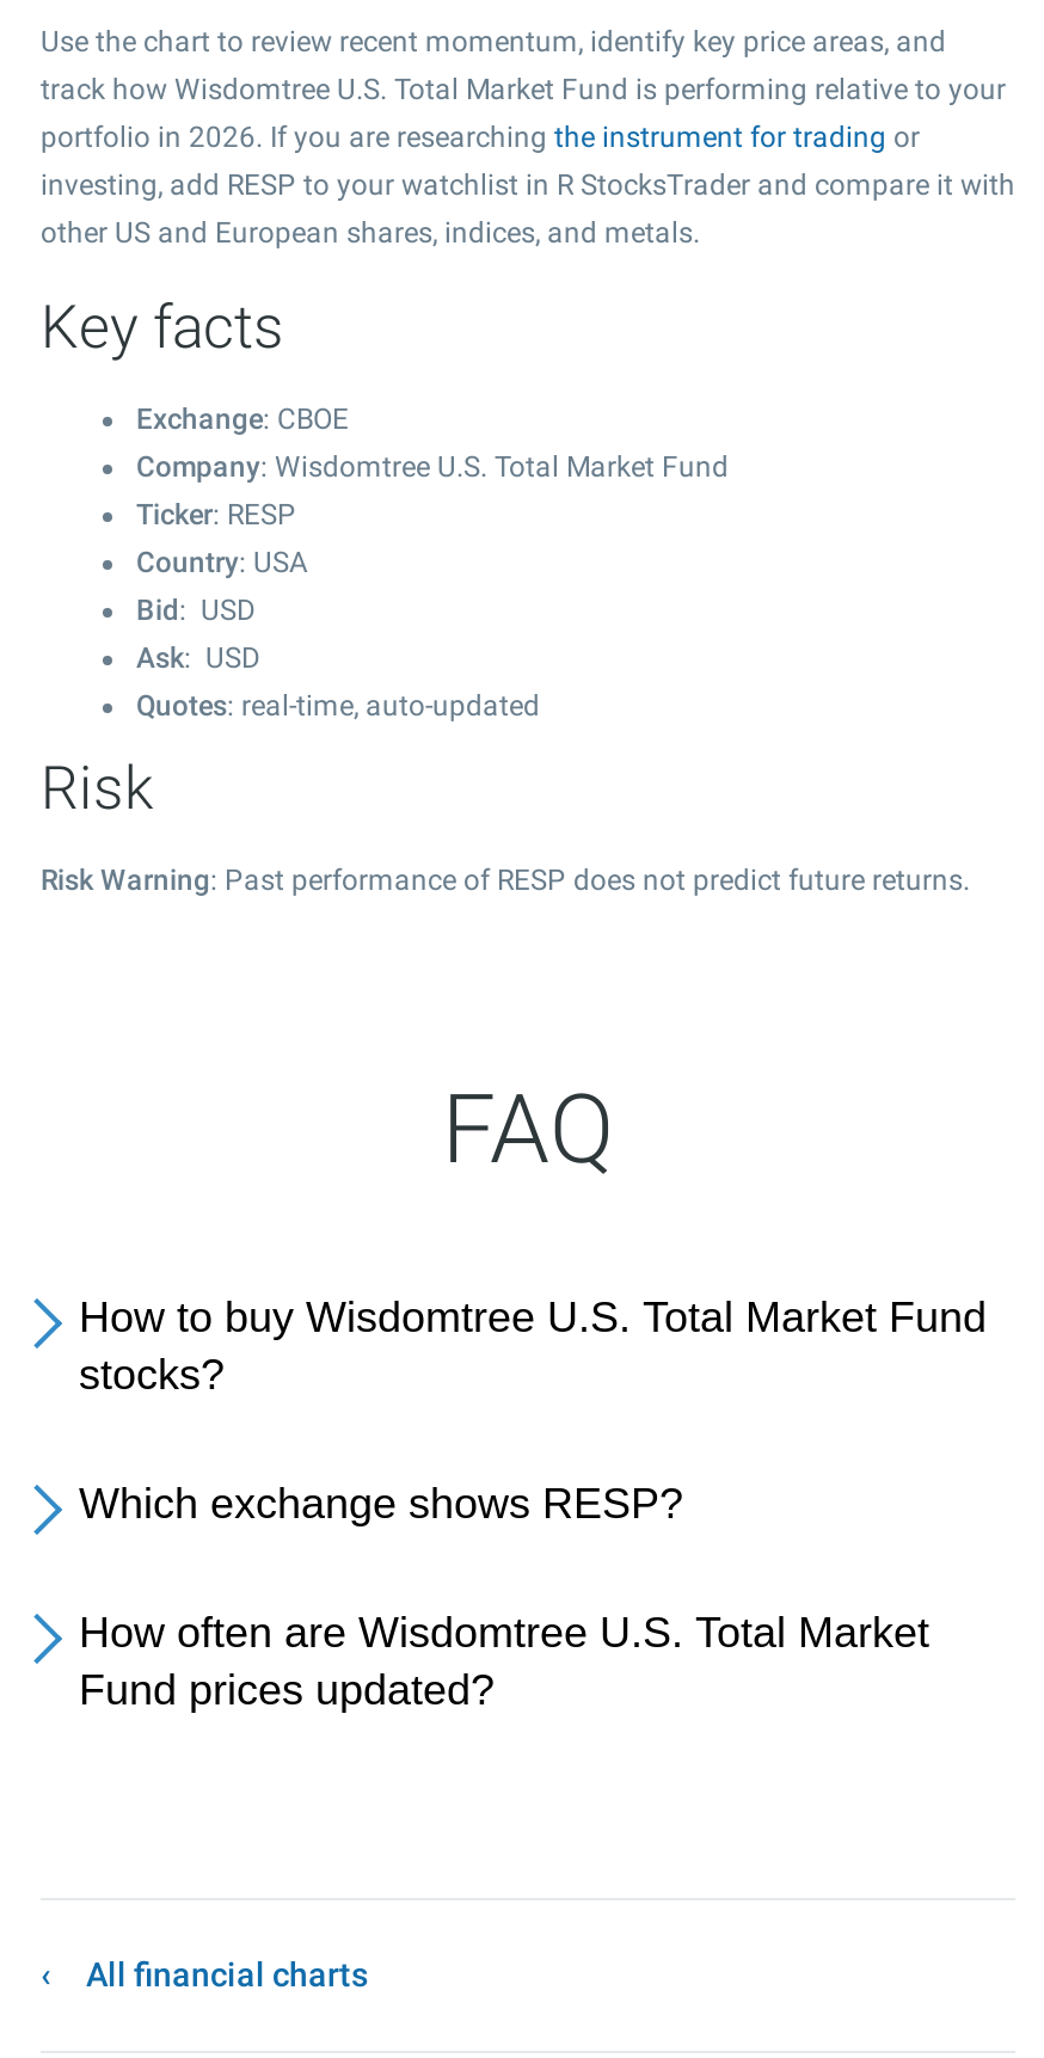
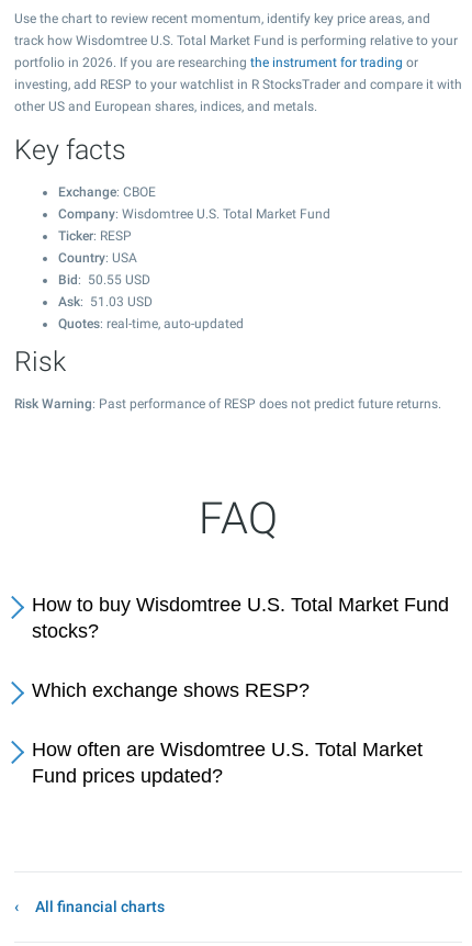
[136,594,260,675] Bid: USD | Ask: USD -> [58,272,153,309] Bid: 50.55 USD | Ask: 51.03 USD

